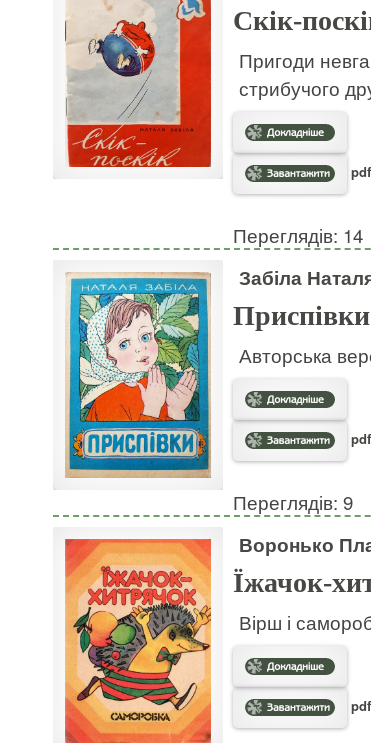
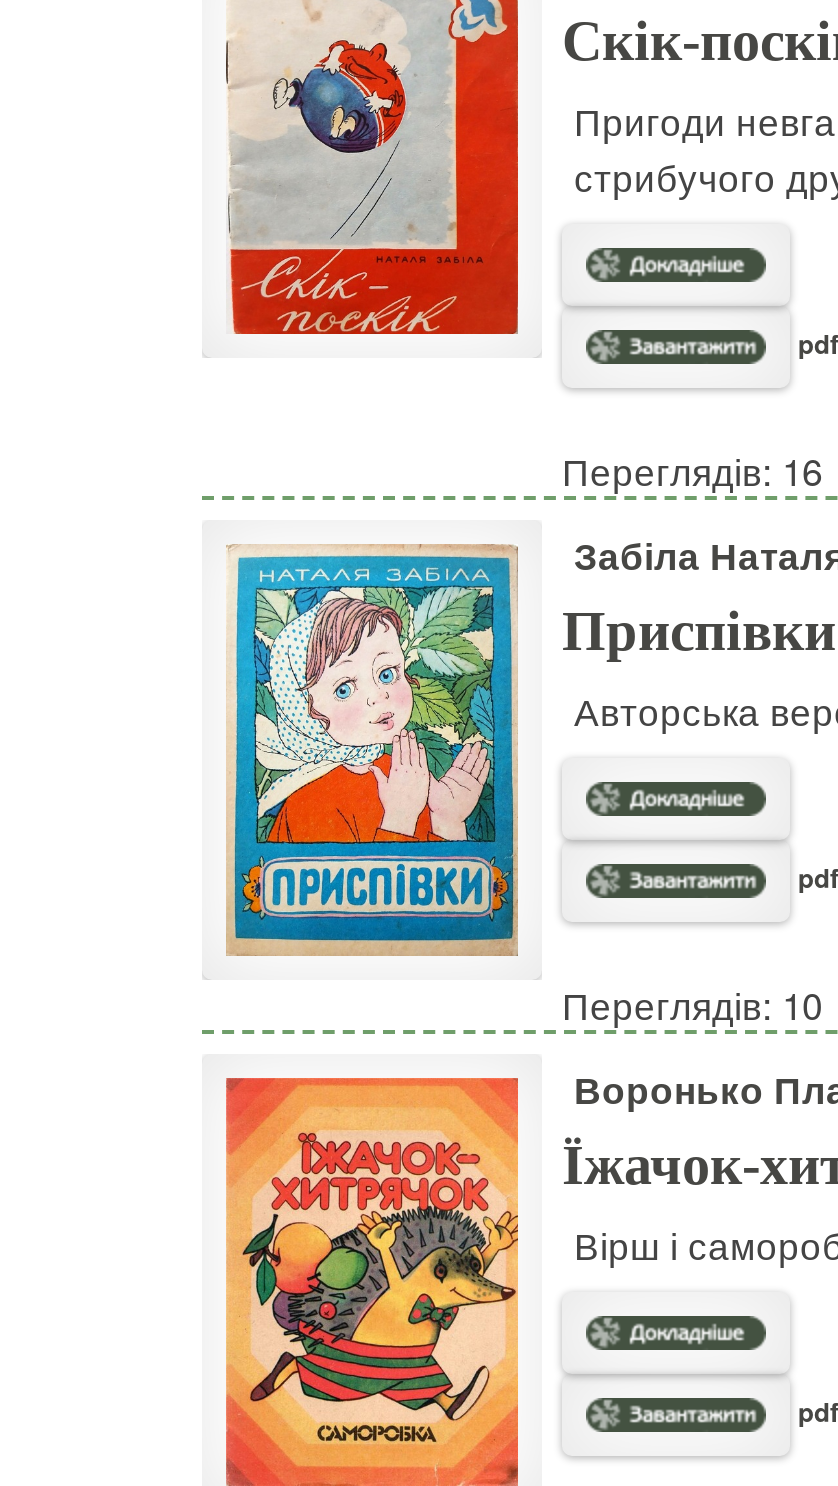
[233,222,363,248] Переглядів: 14 -> [562,445,822,497] Переглядів: 16
[233,489,353,515] Переглядів: 9 -> [562,979,822,1031] Переглядів: 10

